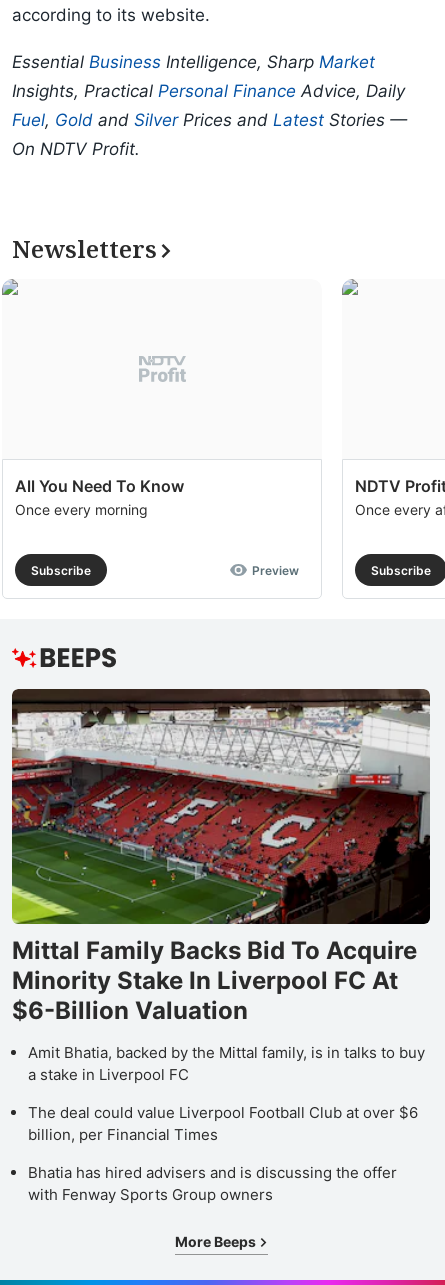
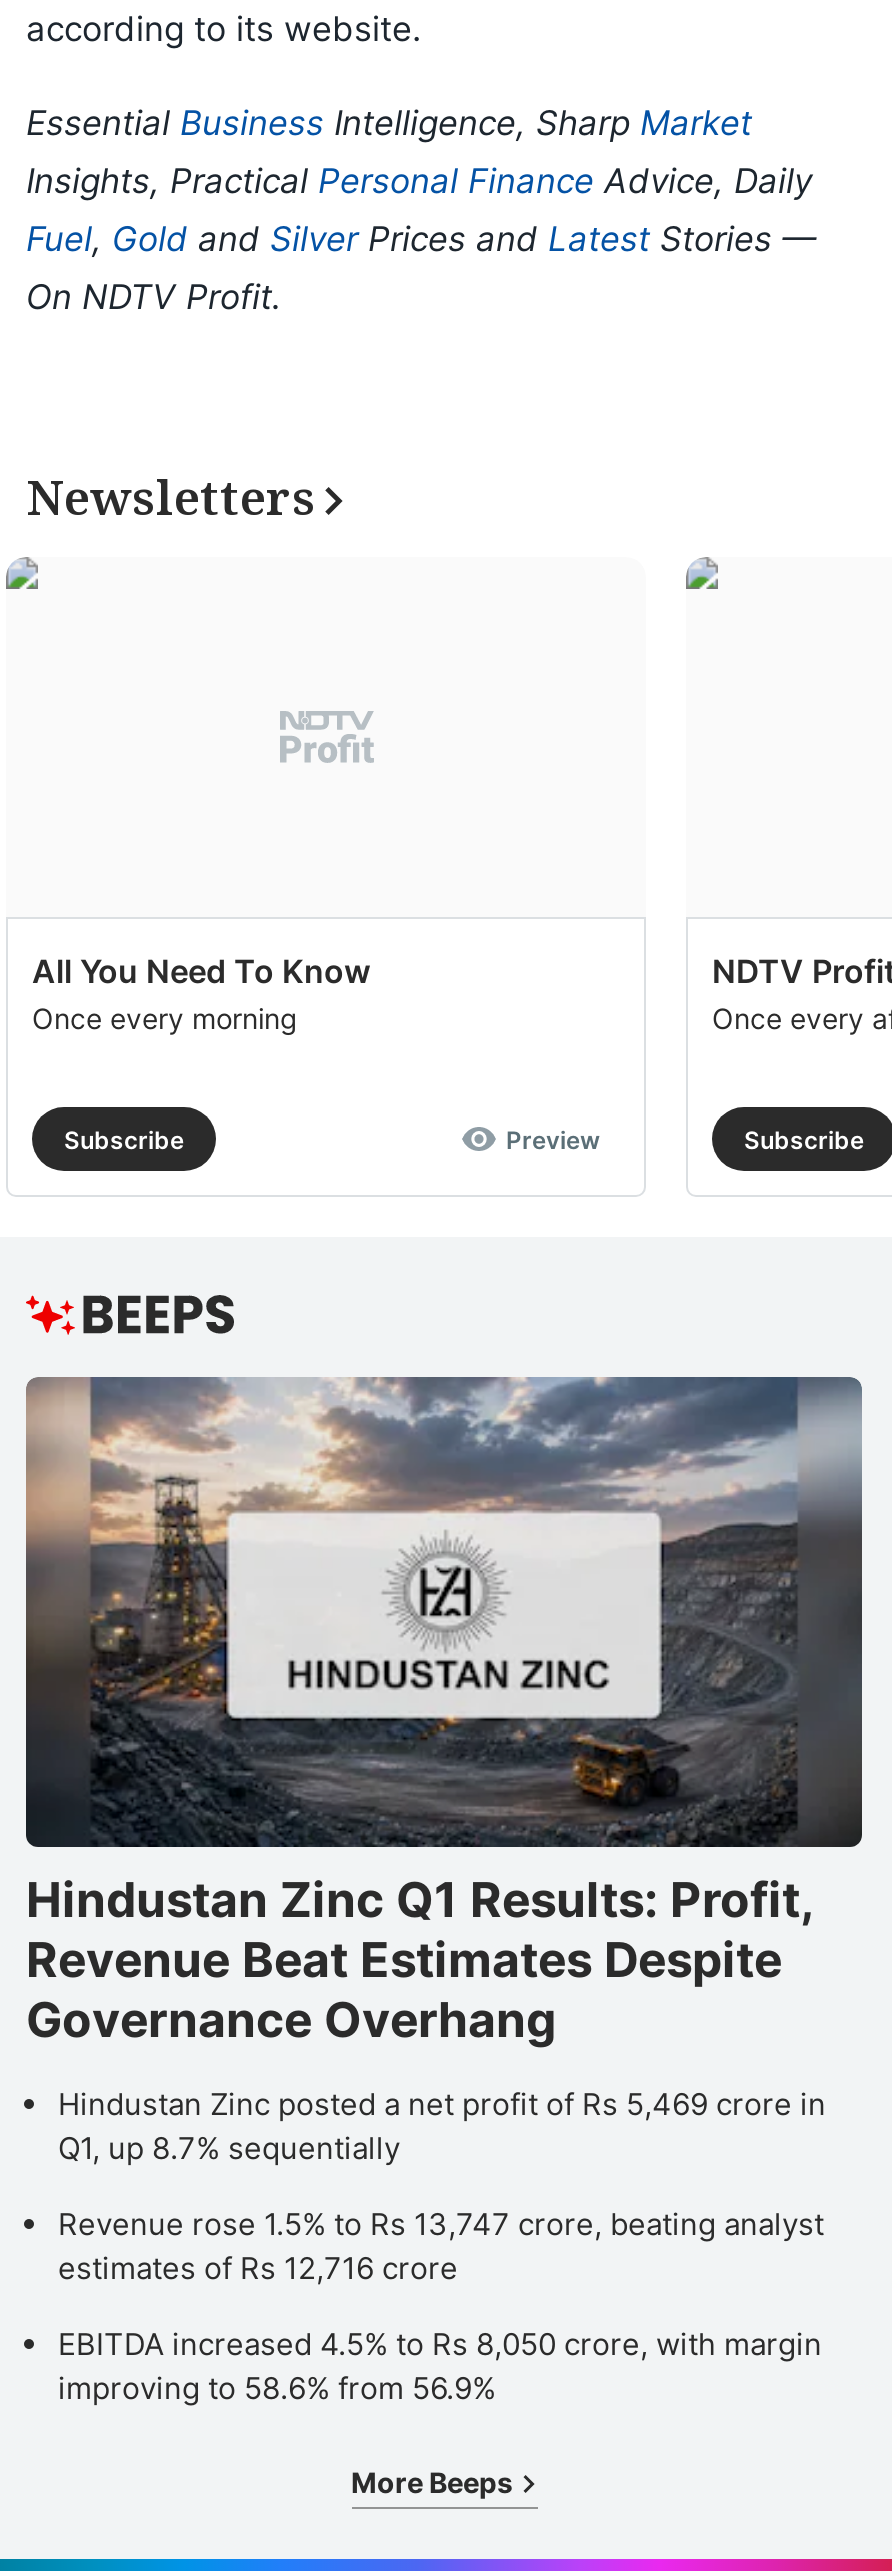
[11,688,430,1025] [image] | Mittal Family Backs Bid To Acquire | Minority Stake In Liverpool FC At | $6-Billion Valuation -> [24,1375,864,2049] [image] | Hindustan Zinc Q1 Results: Profit, | Revenue Beat Estimates Despite | Governance Overhang
[28,1043,425,1084] Amit Bhatia, backed by the Mittal family, is in talks to buy | a stake in Liverpool FC -> [58,2085,826,2167] Hindustan Zinc posted a net profit of Rs 5,469 crore in | Q1, up 8.7% sequentially
[28,1103,418,1144] The deal could value Liverpool Football Club at over $6 | billion, per Financial Times -> [58,2205,824,2287] Revenue rose 1.5% to Rs 13,747 crore, beating analyst | estimates of Rs 12,716 crore
[28,1163,397,1204] Bhatia has hired advisers and is discussing the offer | with Fenway Sports Group owners -> [58,2325,822,2407] EBITDA increased 4.5% to Rs 8,050 crore, with margin | improving to 58.6% from 56.9%

